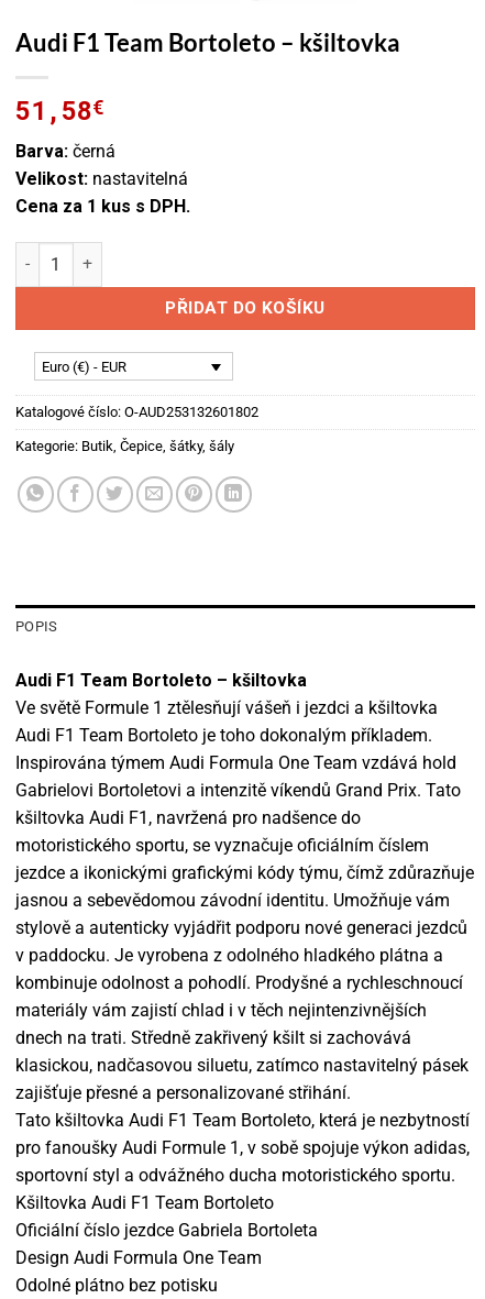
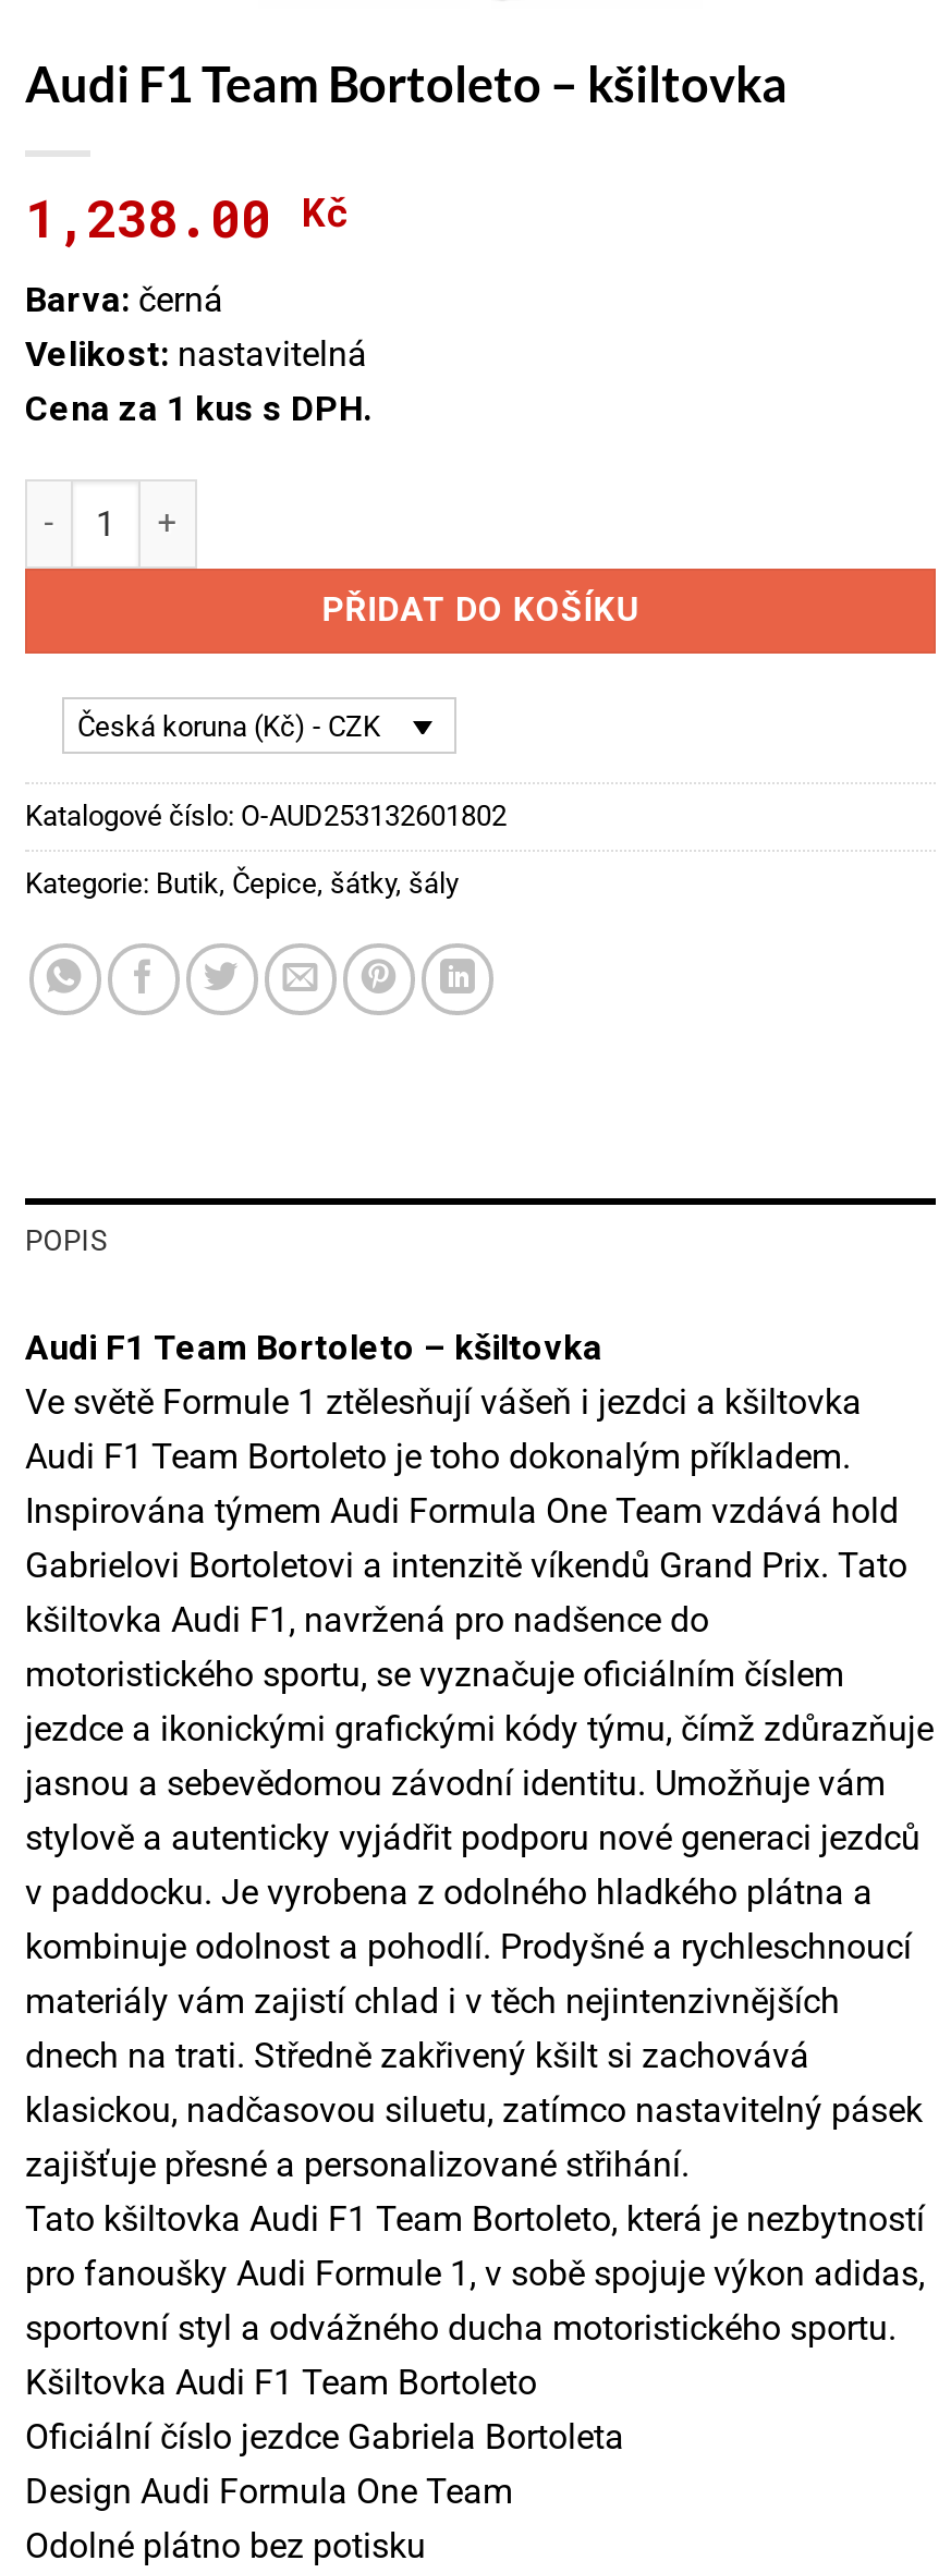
[15,92,104,127] 51,58 € -> [25,182,350,252] 1,238.00 Kč
[42,358,126,375] Euro (€) - EUR -> [77,710,380,742] Česká koruna (Kč) - CZK

